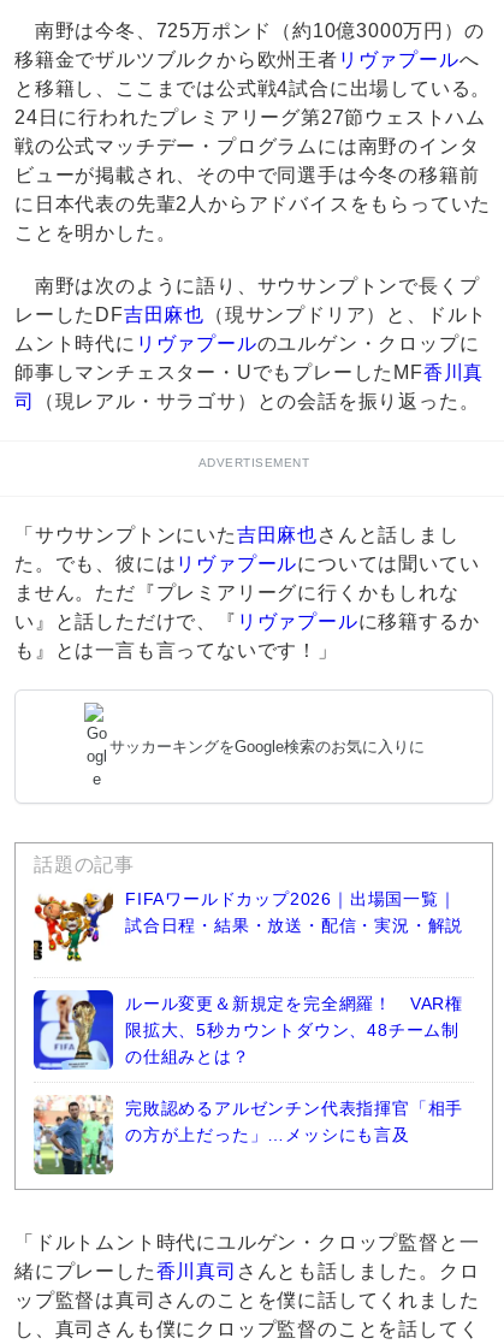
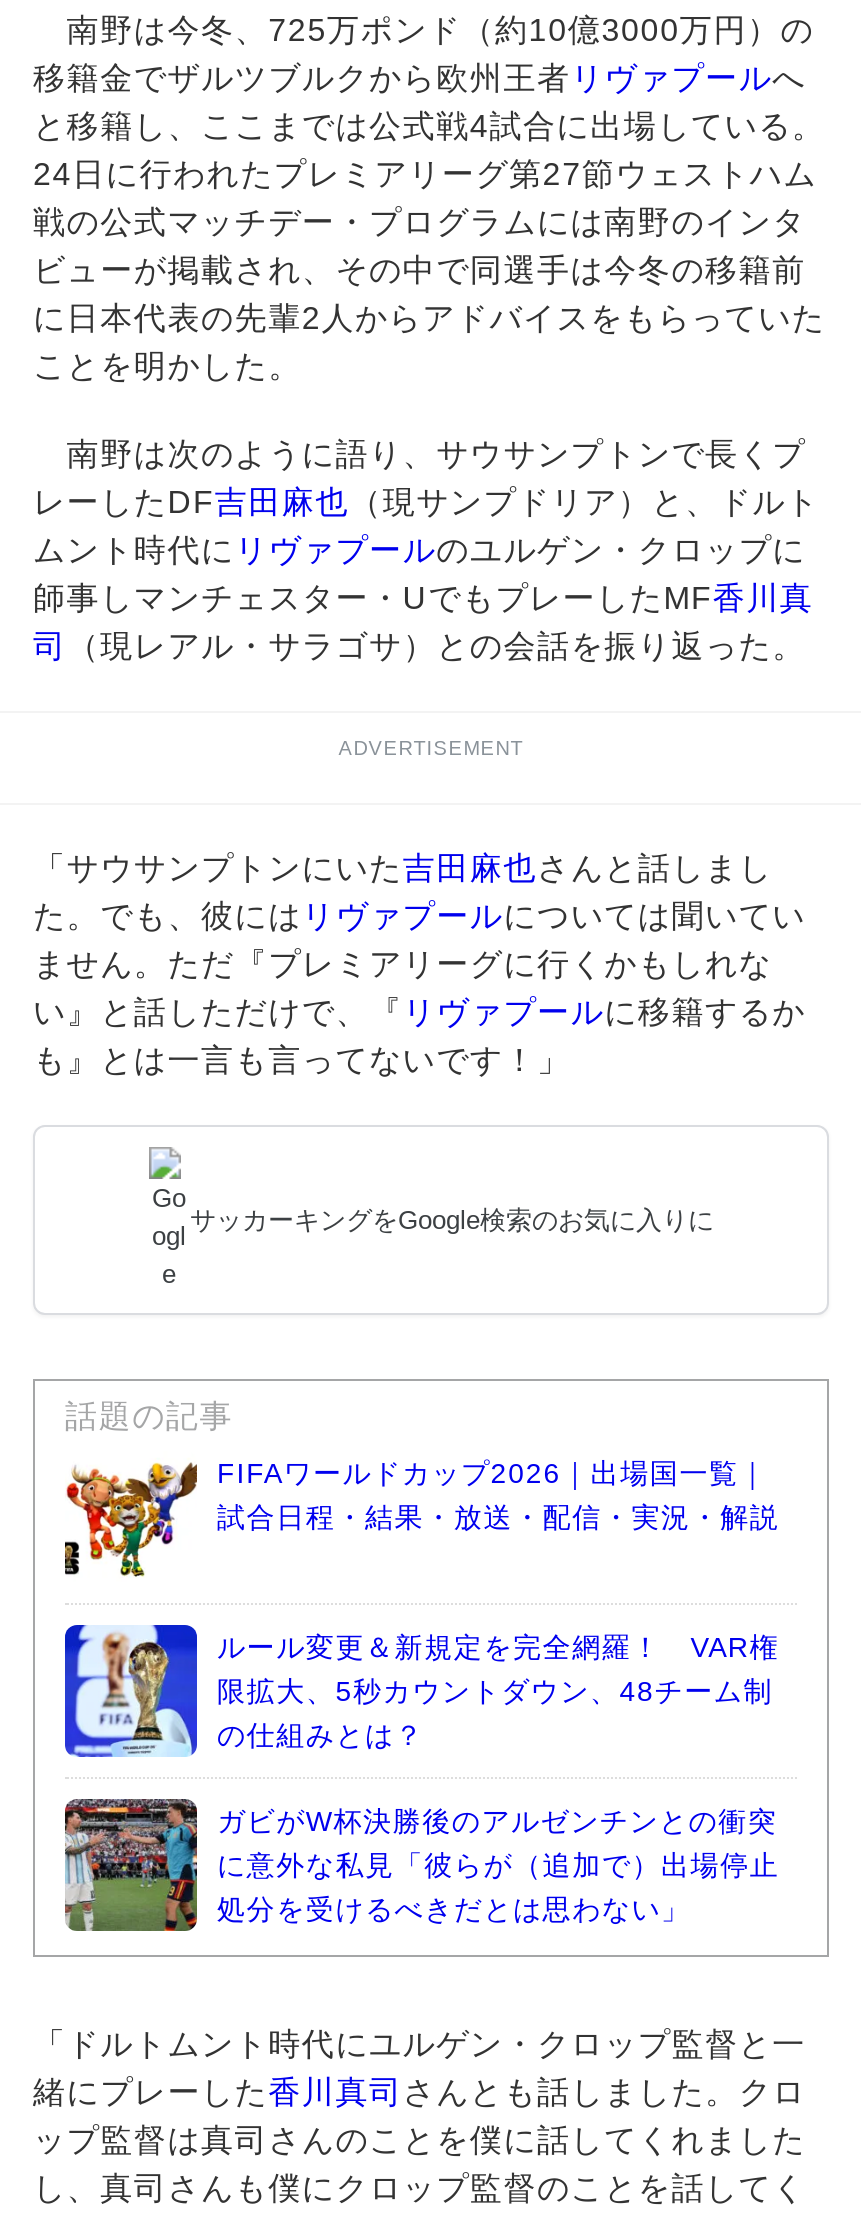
[32,1095,463,1176] [image] | 完敗認めるアルゼンチン代表指揮官「相手 | の方が上だった」…メッシにも言及 -> [63,1797,779,1933] [image] | ガビがW杯決勝後のアルゼンチンとの衝突 | に意外な私見「彼らが（追加で）出場停止 | 処分を受けるべきだとは思わない」

